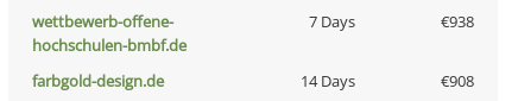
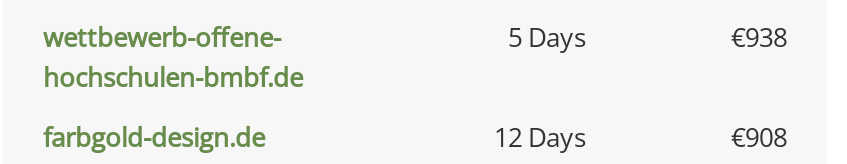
[308,11,355,32] 7 Days -> [508,19,586,55] 5 Days
[300,70,355,91] 14 Days -> [494,119,586,155] 12 Days

